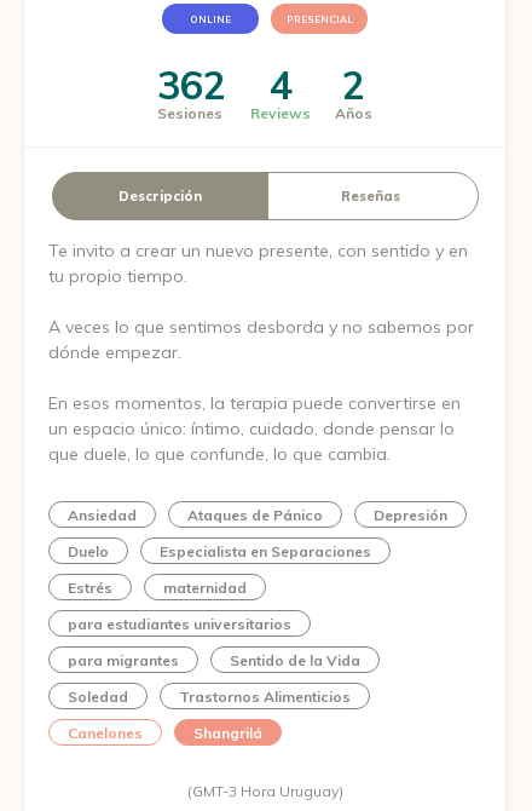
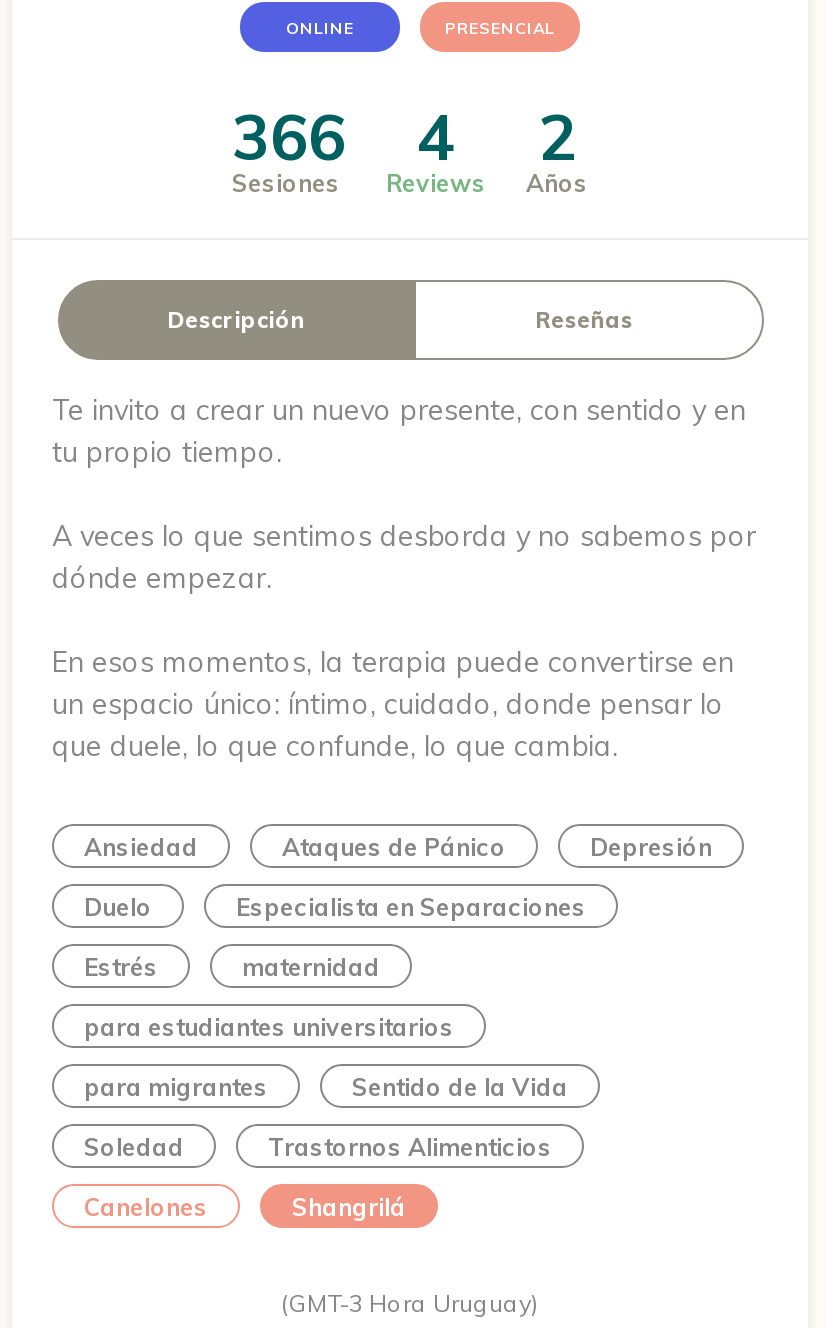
[157,61,365,109] 362 4 2 -> [232,96,576,176] 366 4 2

